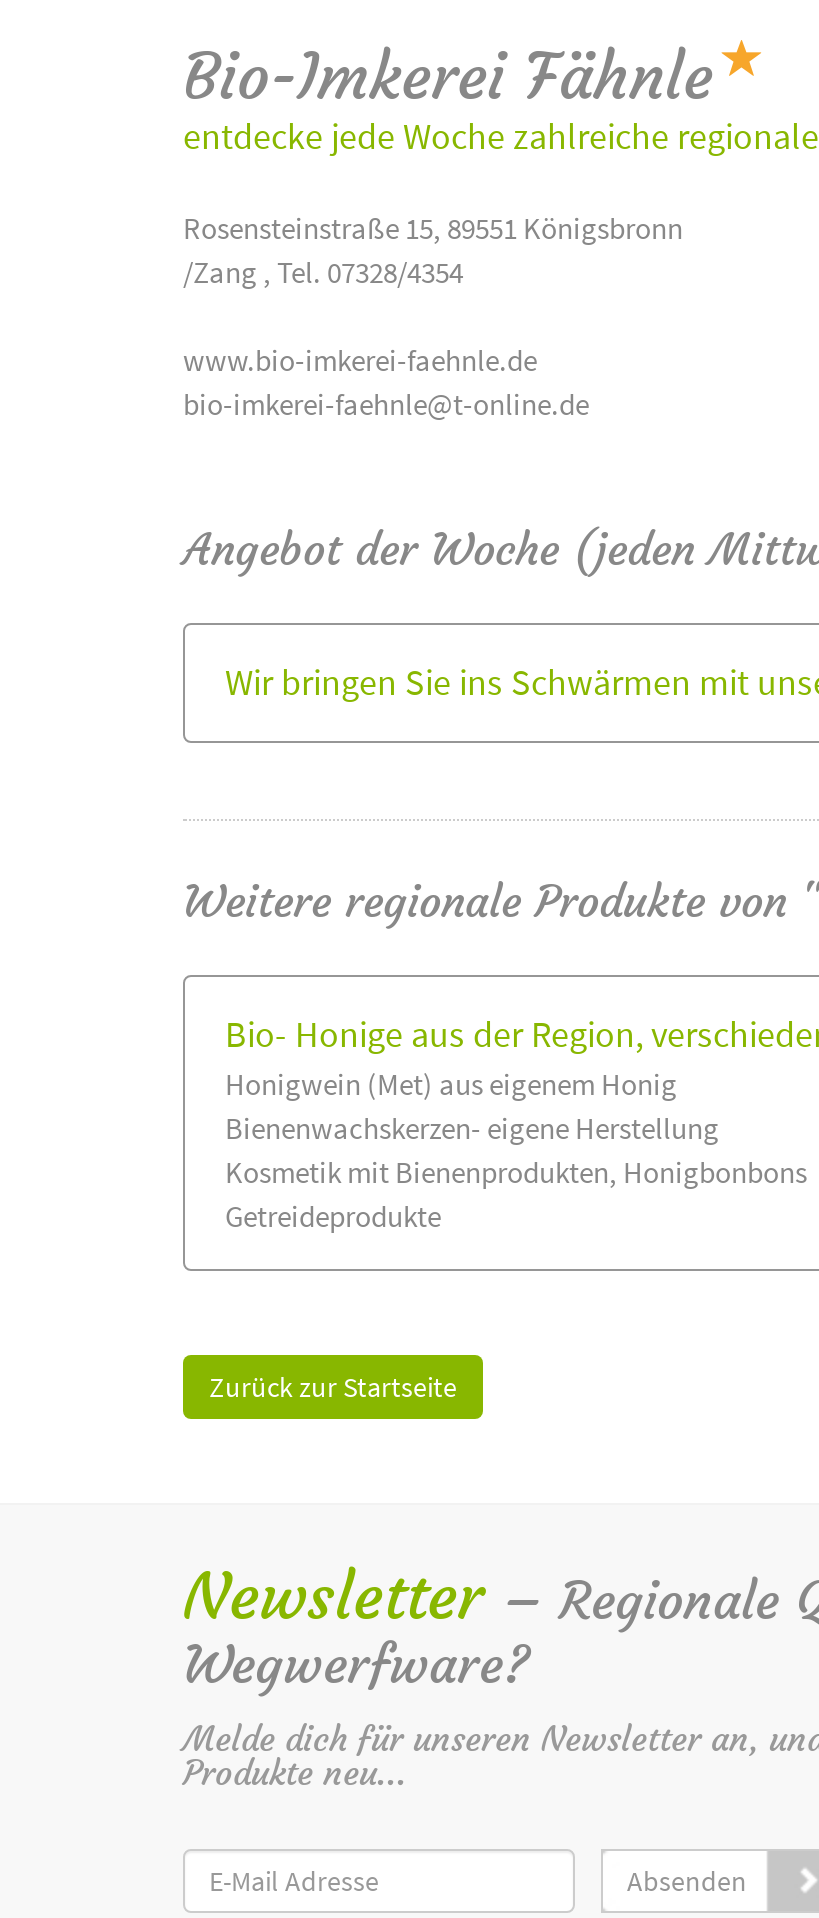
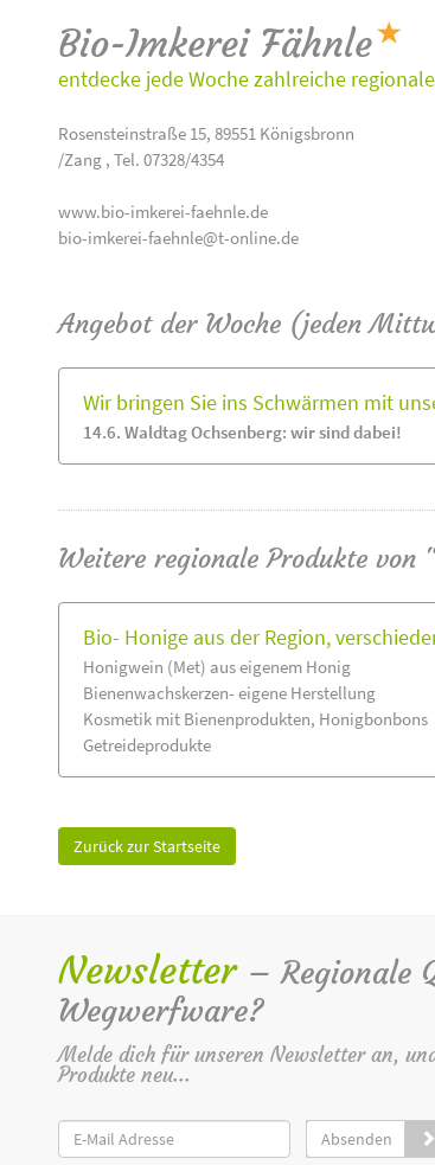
none -> [83,421,402,443] 14.6. Waldtag Ochsenberg: wir sind dabei!

